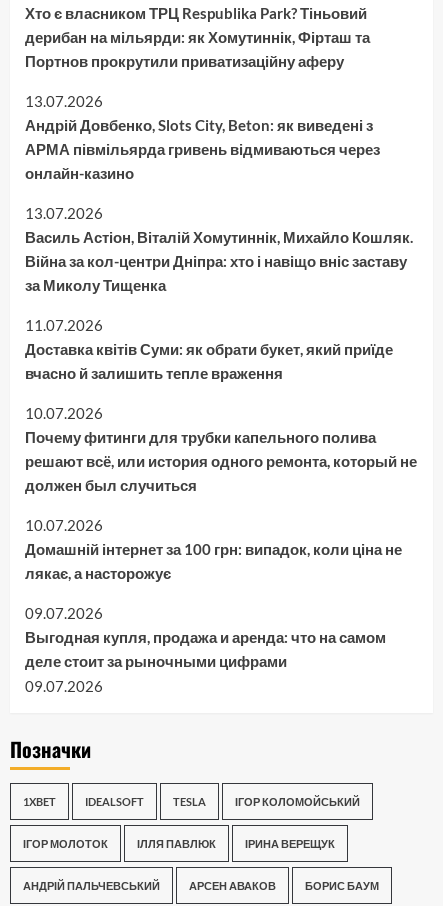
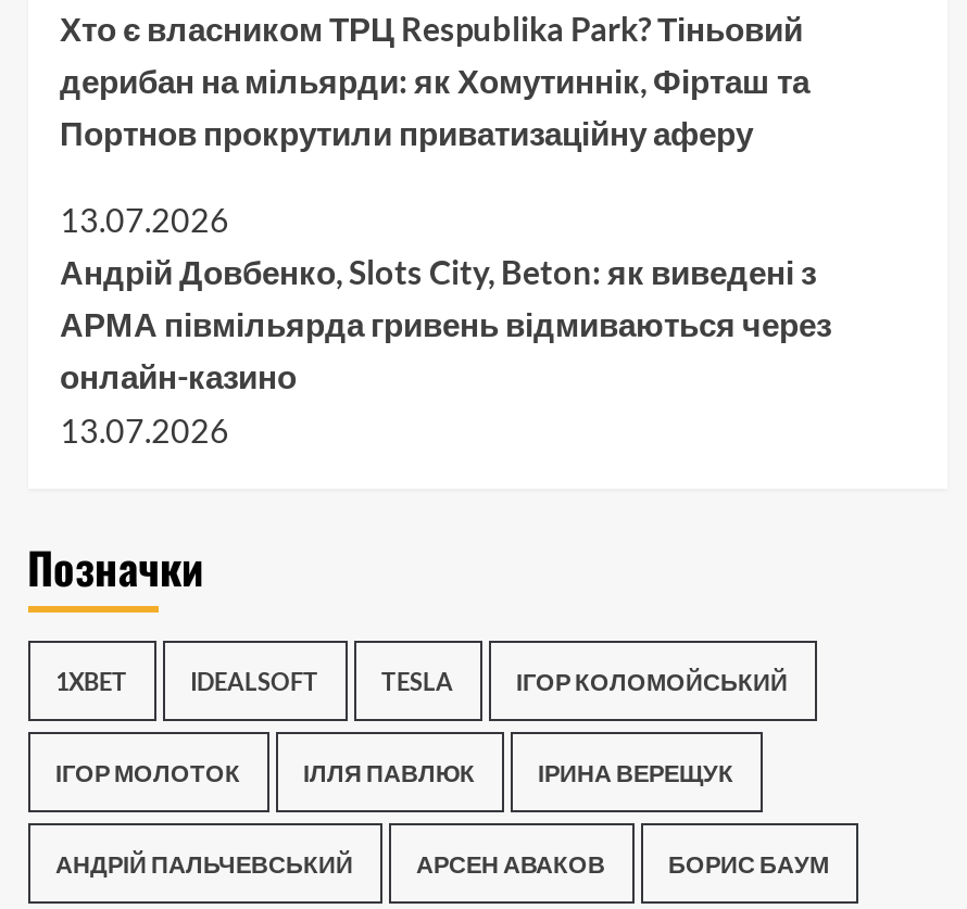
[24,228,416,695] Василь Астіон, Віталій Хомутиннік, Михайло Кошляк. | Війна за кол-центри Дніпра: хто і навіщо вніс заставу | за Миколу Тищенка | 11.07.2026 | Доставка квітів Суми: як обрати букет, який приїде | вчасно й залишить тепле враження | 10.07.2026 | Почему фитинги для трубки капельного полива | решают всё, или история одного ремонта, который не | должен был случиться | 10.07.2026 | Домашній інтернет за 100 грн: випадок, коли ціна не | лякає, а насторожує | 09.07.2026 | Выгодная купля, продажа и аренда: что на самом | деле стоит за рыночными цифрами | 09.07.2026 -> none

